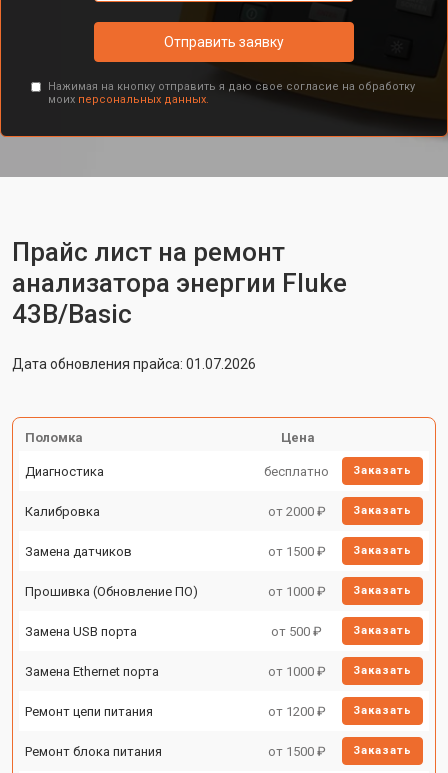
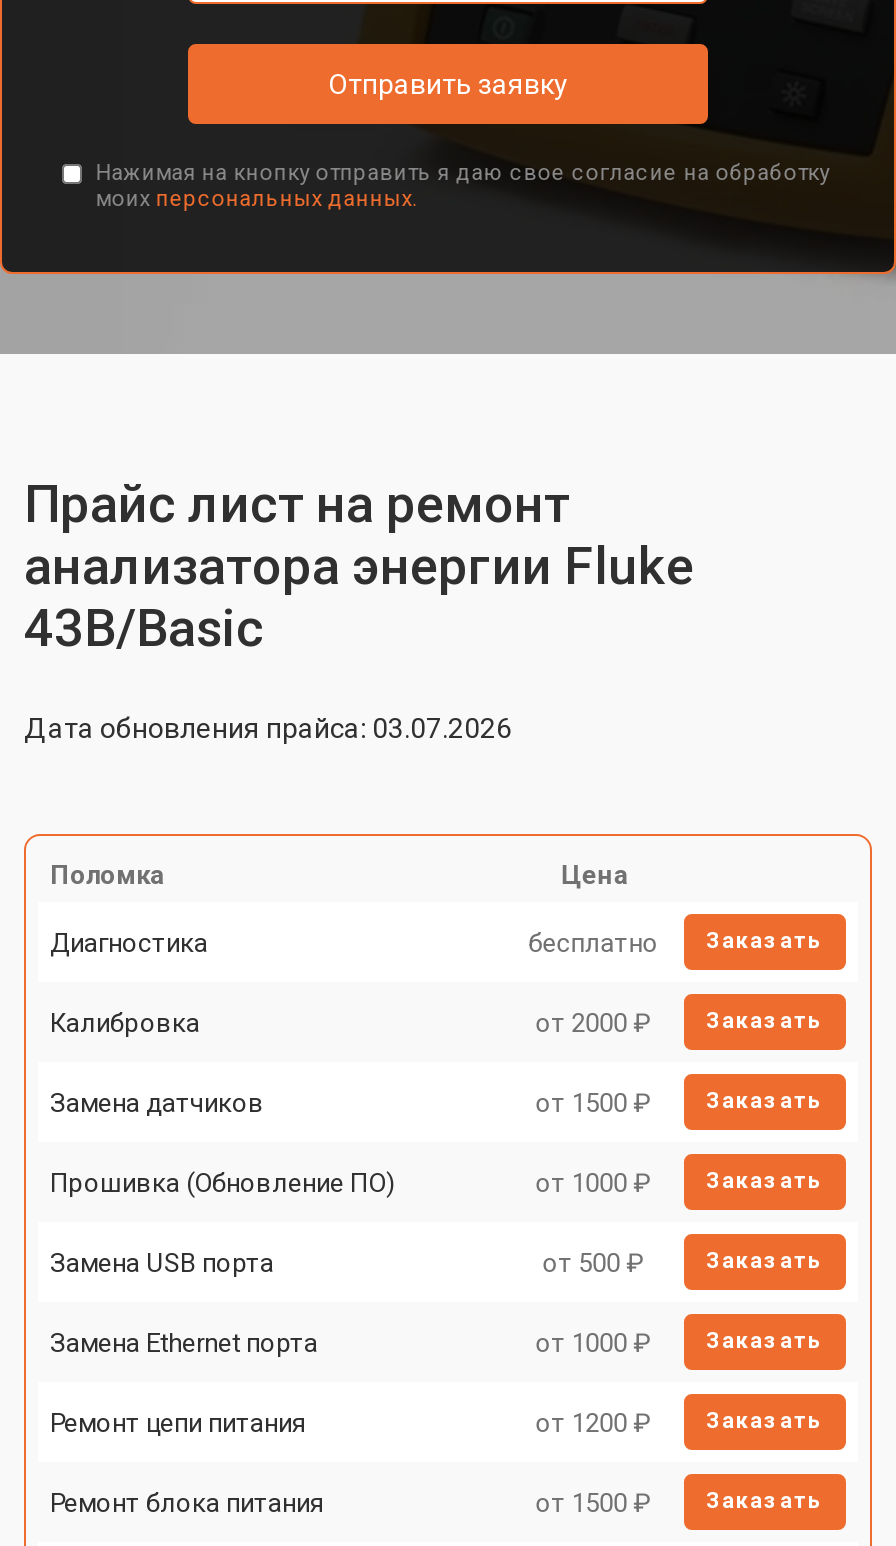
[12,356,256,372] Дата обновления прайса: 01.07.2026 -> [24,712,512,744] Дата обновления прайса: 03.07.2026

